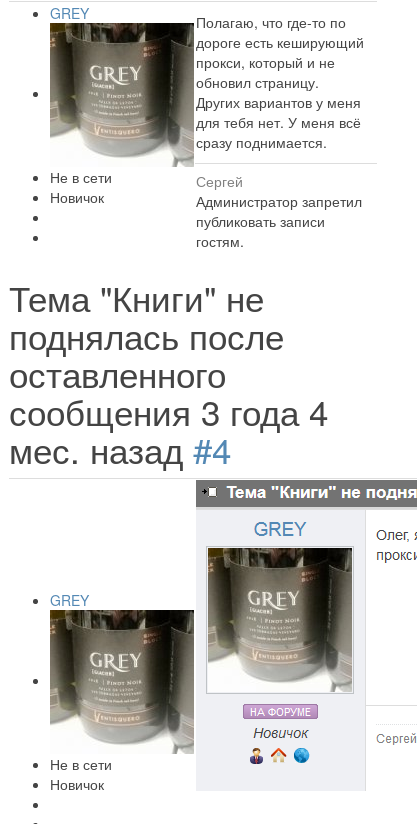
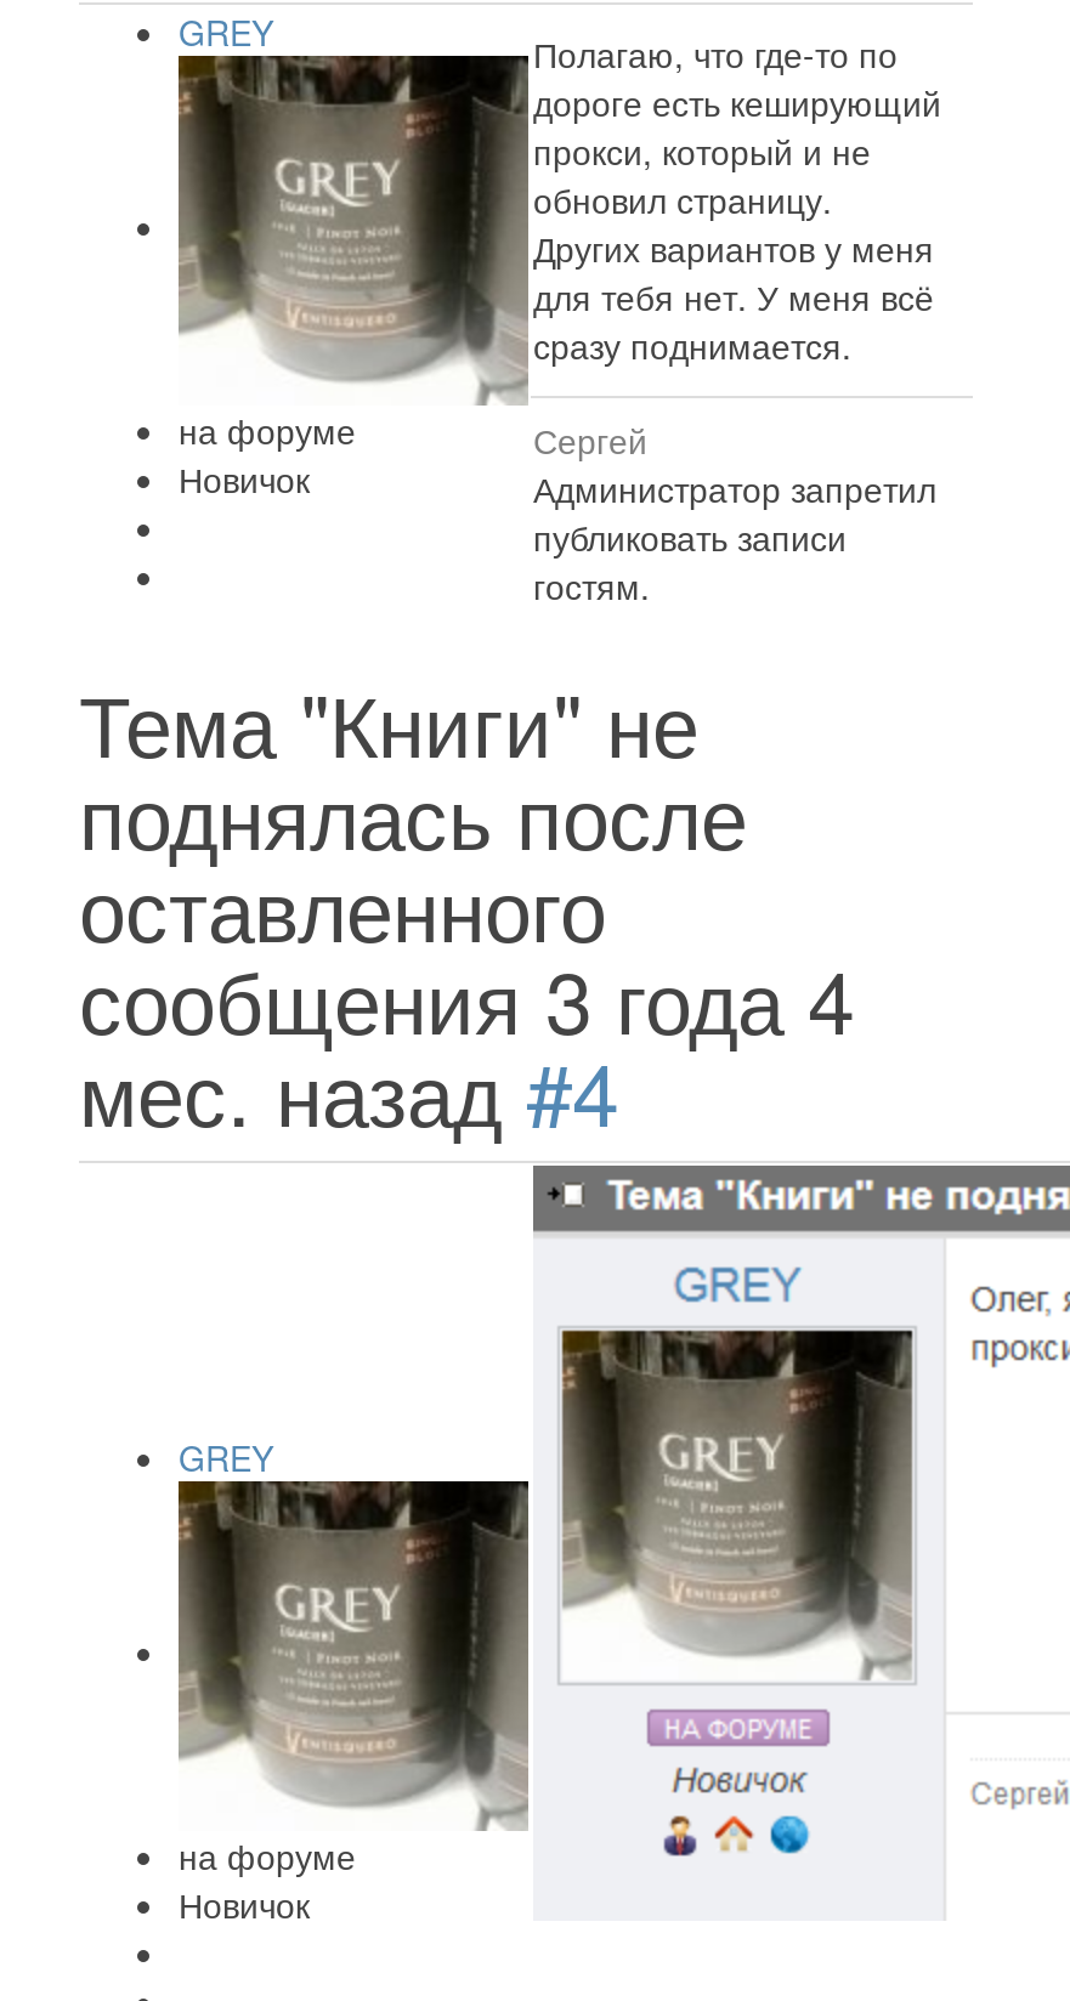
[50,167,112,187] Не в сети -> [179,406,356,454] на форуме
[50,754,112,774] Не в сети -> [179,1831,356,1880] на форуме

